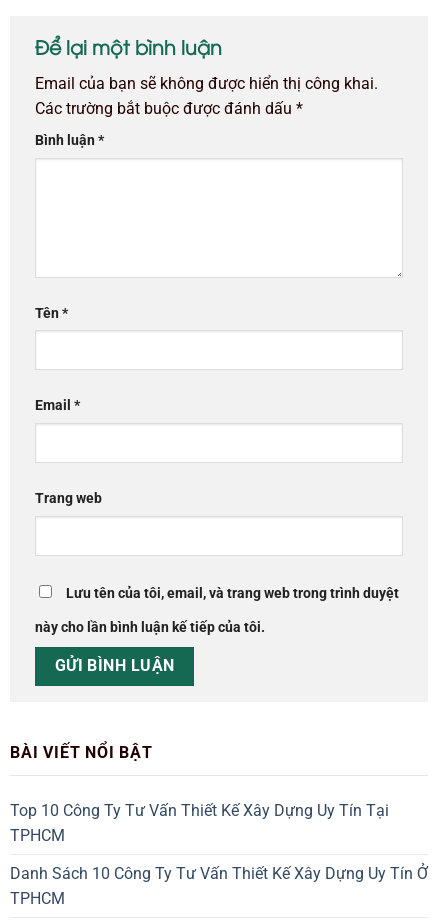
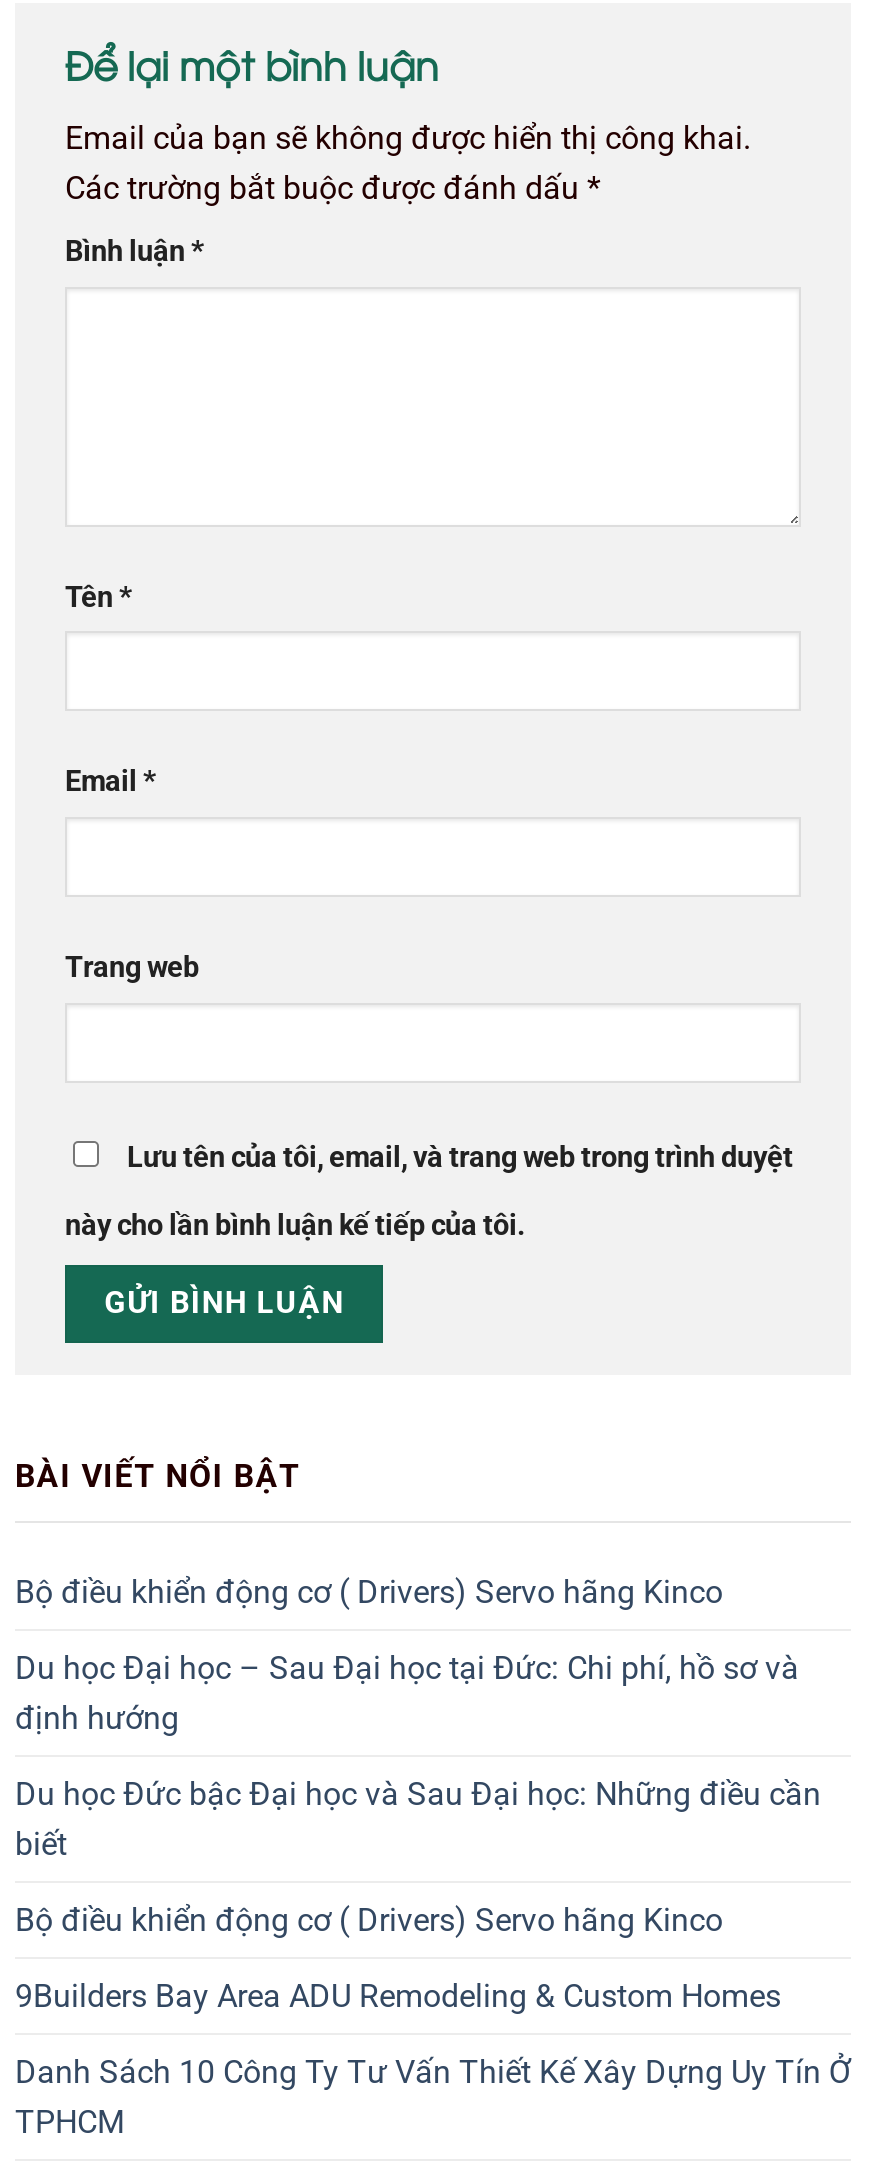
[10,801,389,845] Top 10 Công Ty Tư Vấn Thiết Kế Xây Dựng Uy Tín Tại | TPHCM -> [15,1573,821,2015] Bộ điều khiển động cơ ( Drivers) Servo hãng Kinco | Du học Đại học – Sau Đại học tại Đức: Chi phí, hồ sơ và | định hướng | Du học Đức bậc Đại học và Sau Đại học: Những điều cần | biết | Bộ điều khiển động cơ ( Drivers) Servo hãng Kinco | 9Builders Bay Area ADU Remodeling & Custom Homes

